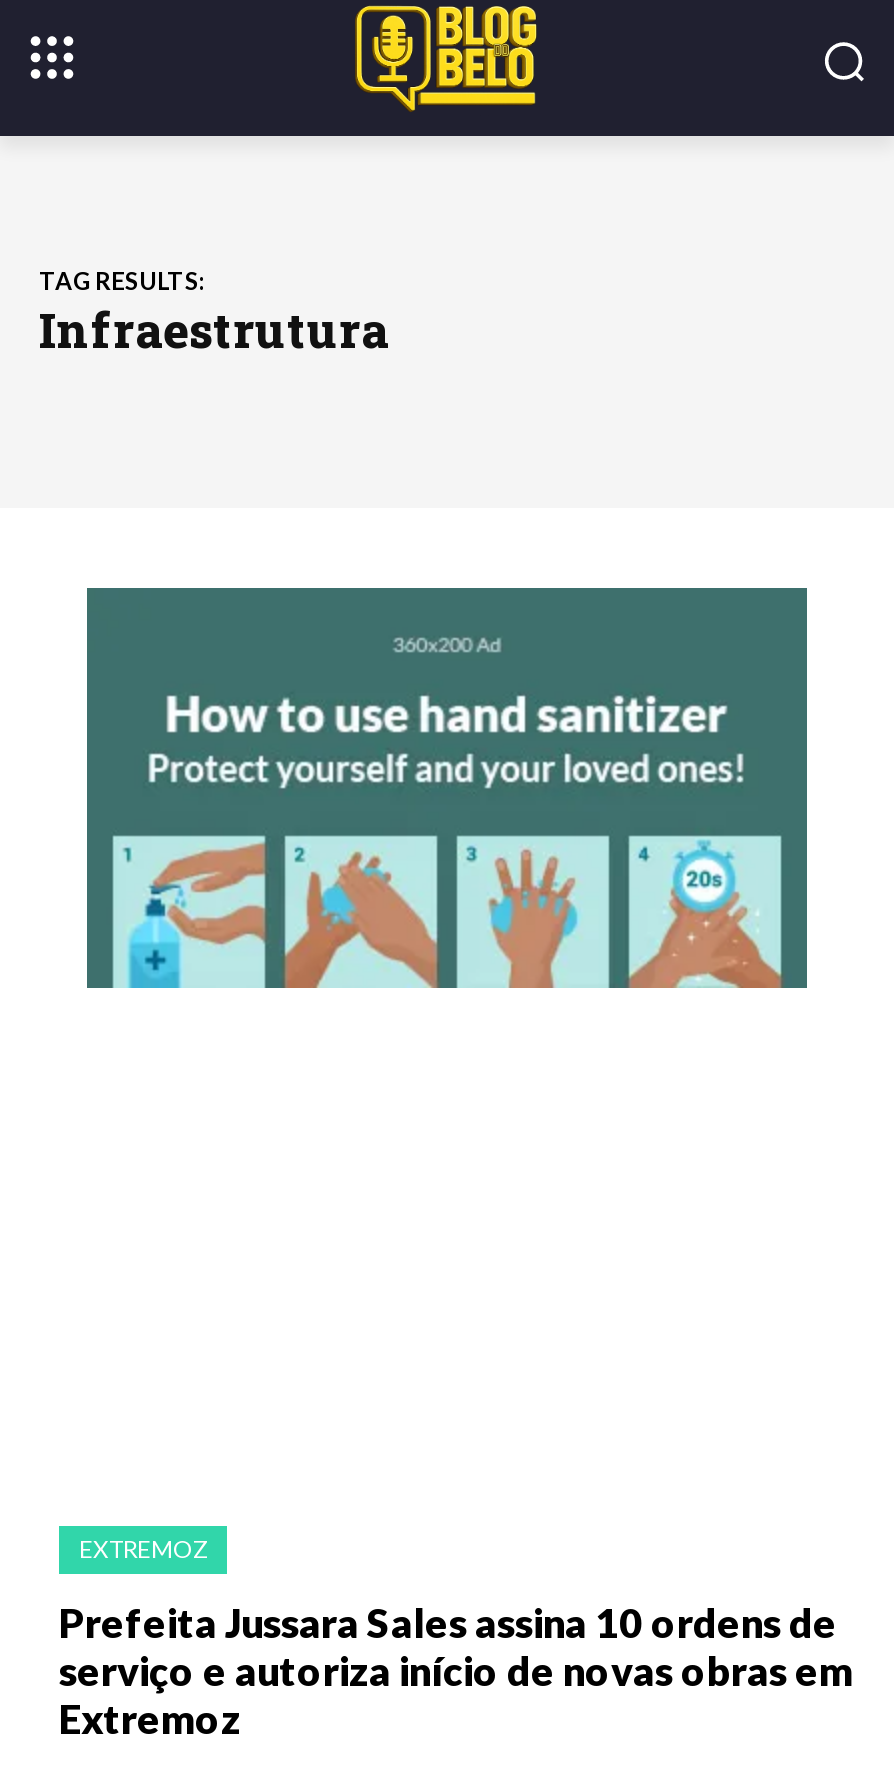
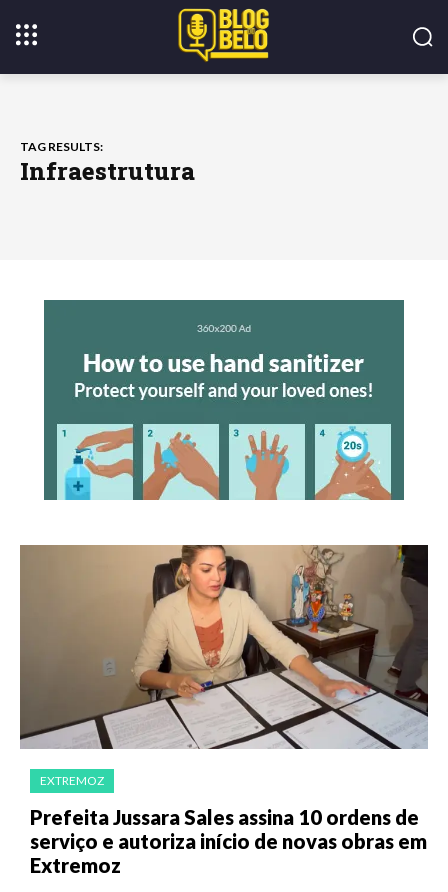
none -> [19,544,429,750] [image]

